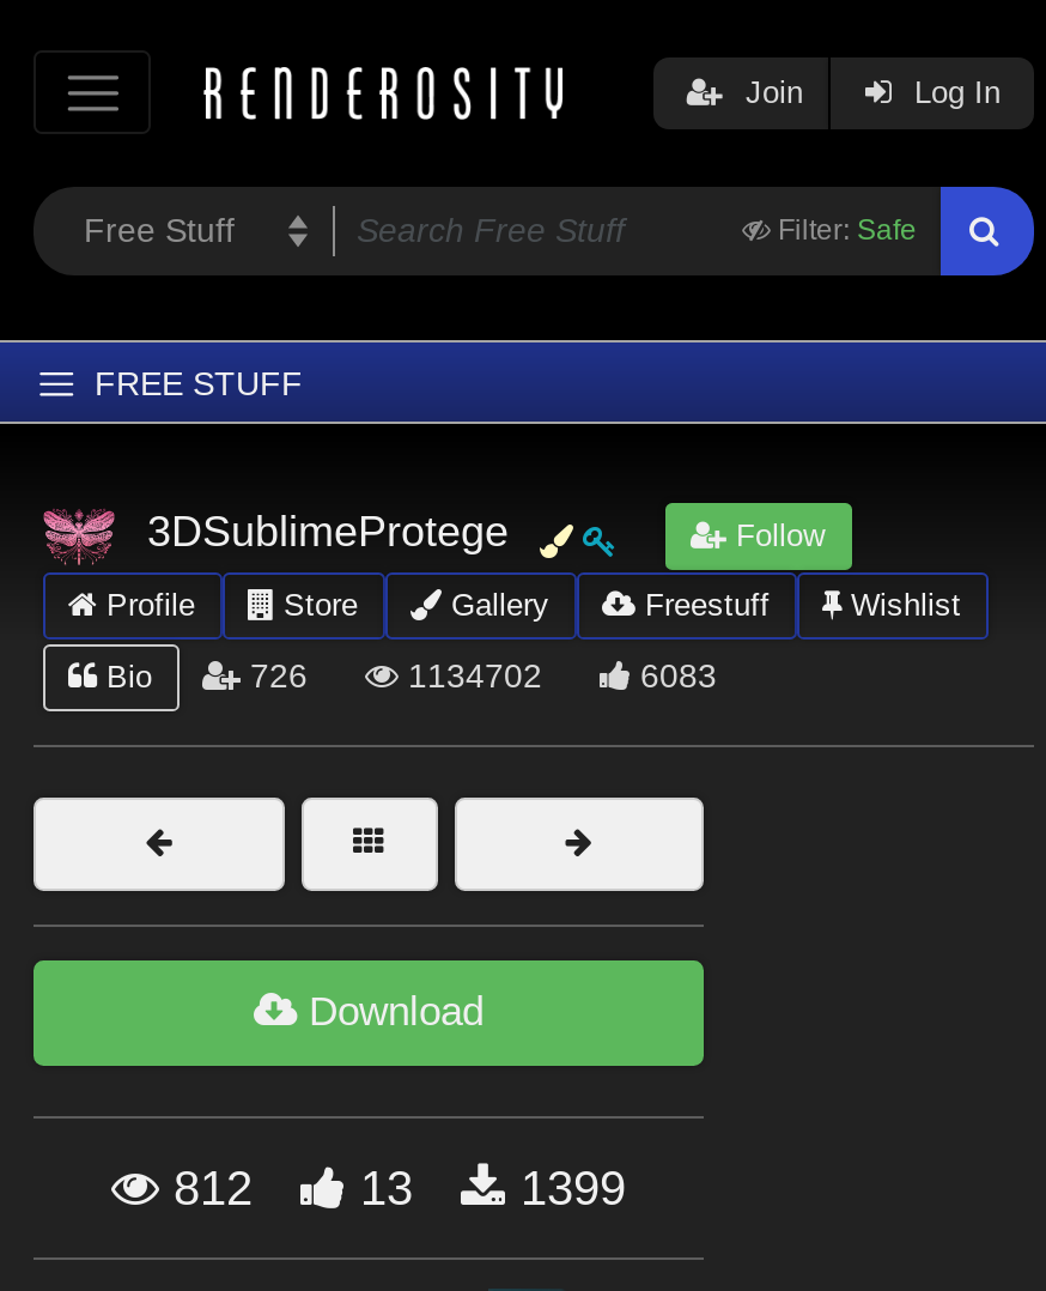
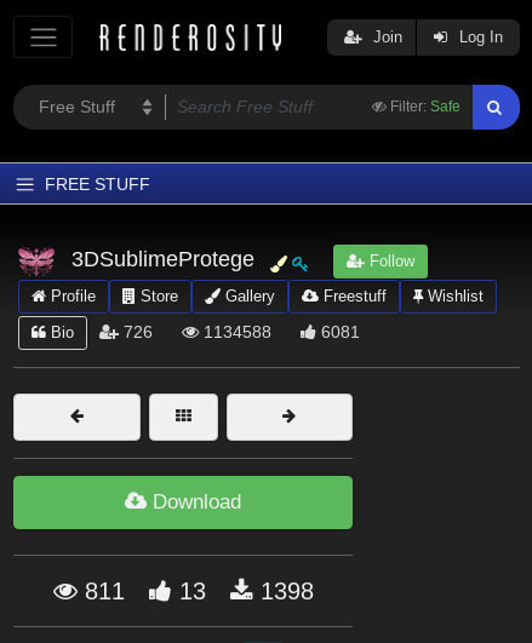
[399,656,542,694] 1134702 -> [198,322,271,341] 1134588
[631,656,717,694] 6083 -> [316,322,359,341] 6081
[174,1161,253,1214] 812 -> [84,577,124,604] 811
[521,1161,626,1214] 1399 -> [260,577,313,604] 1398

